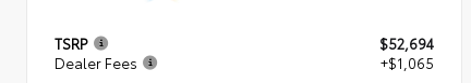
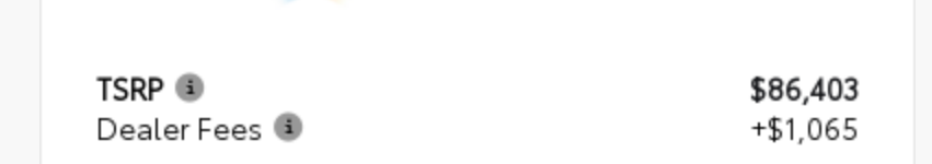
[379,33,434,53] $52,694 -> [749,68,859,107] $86,403

